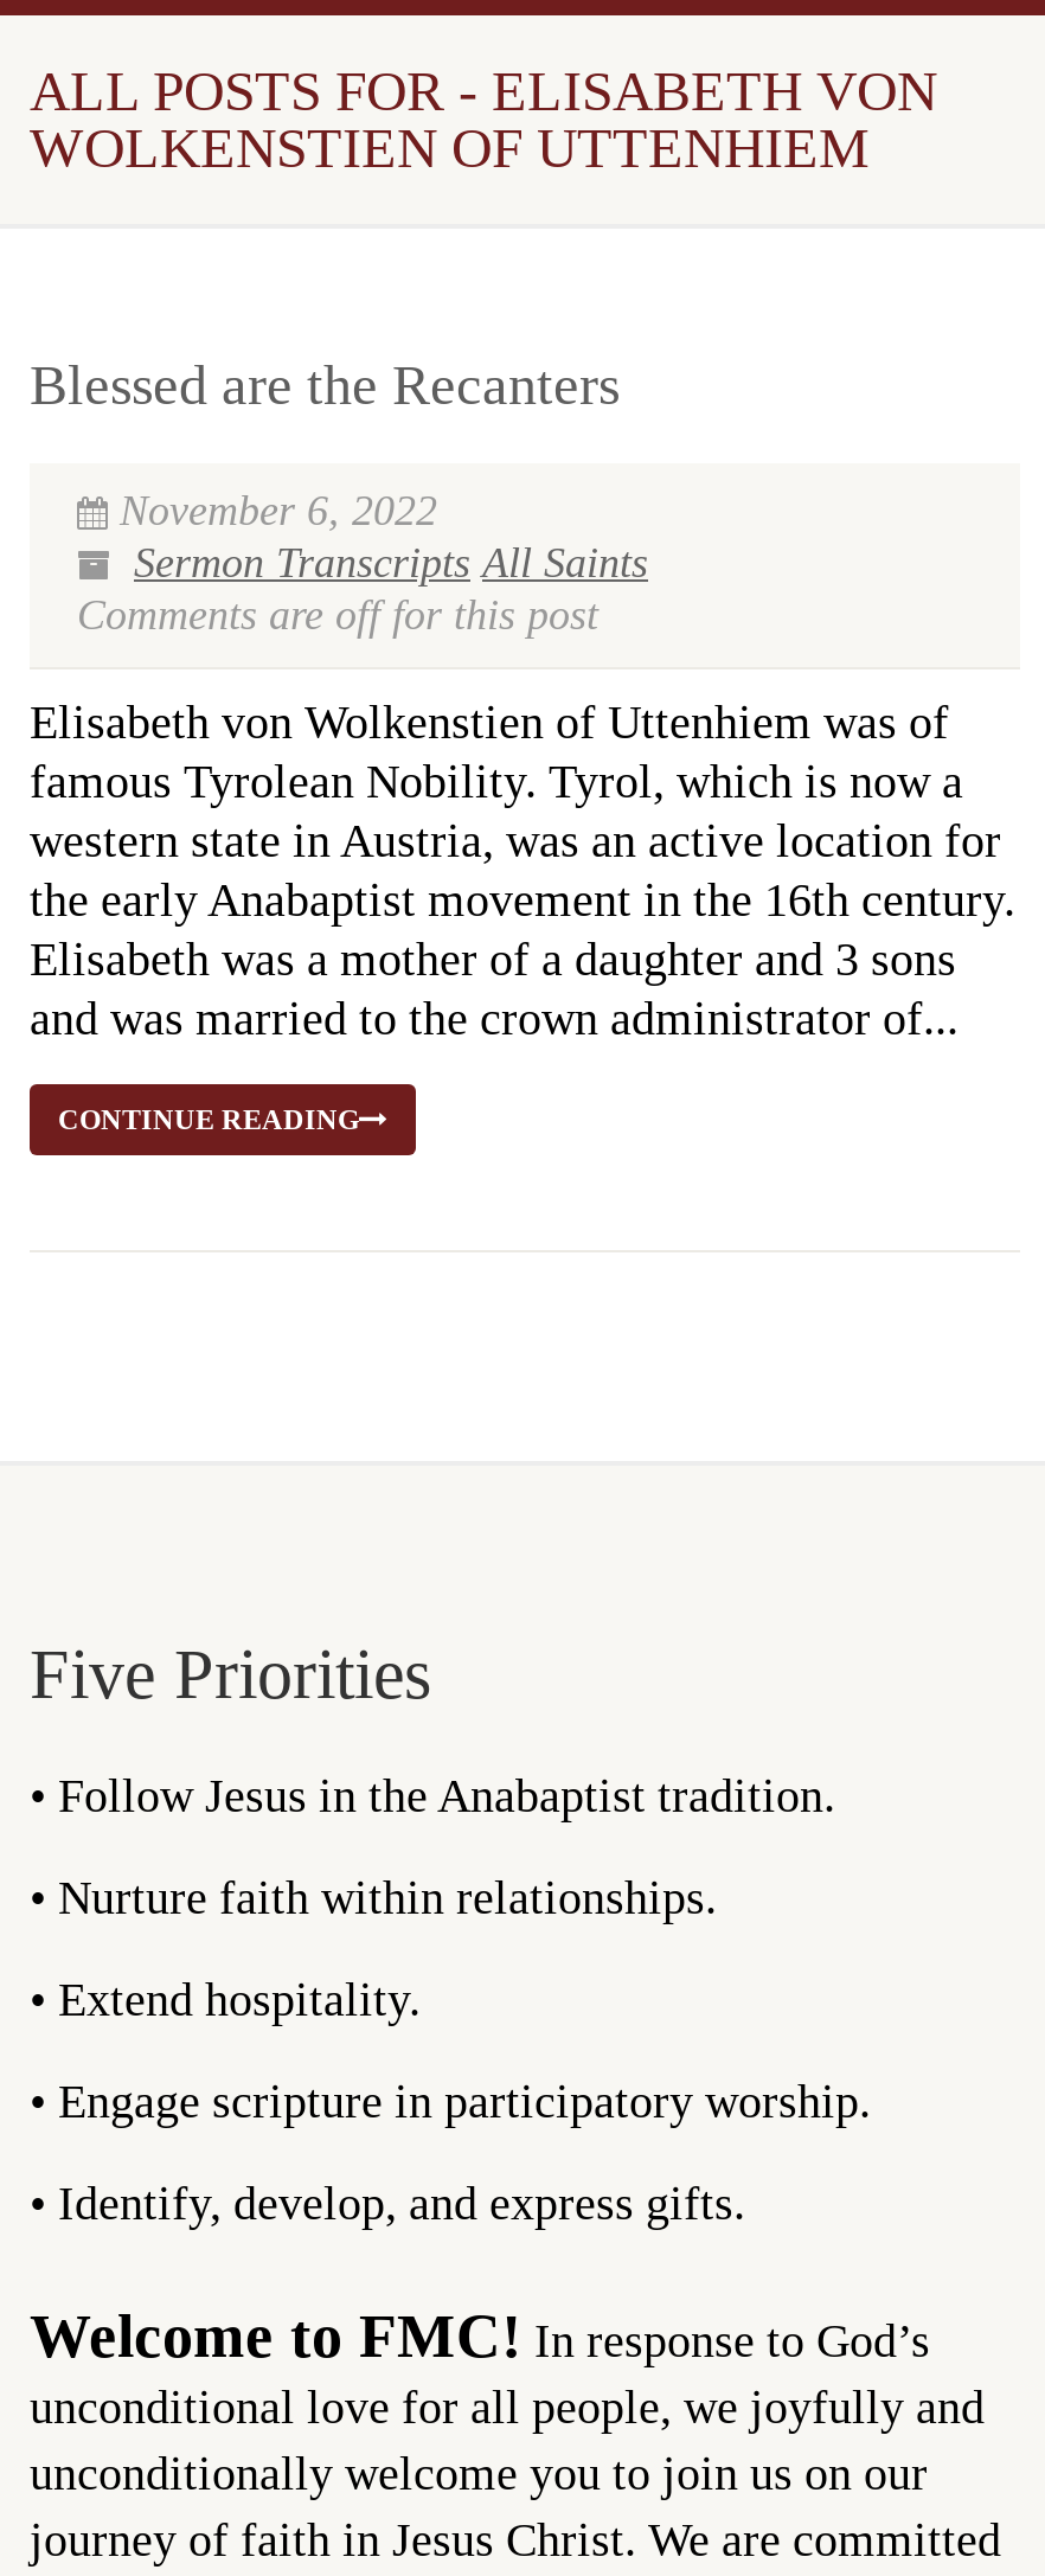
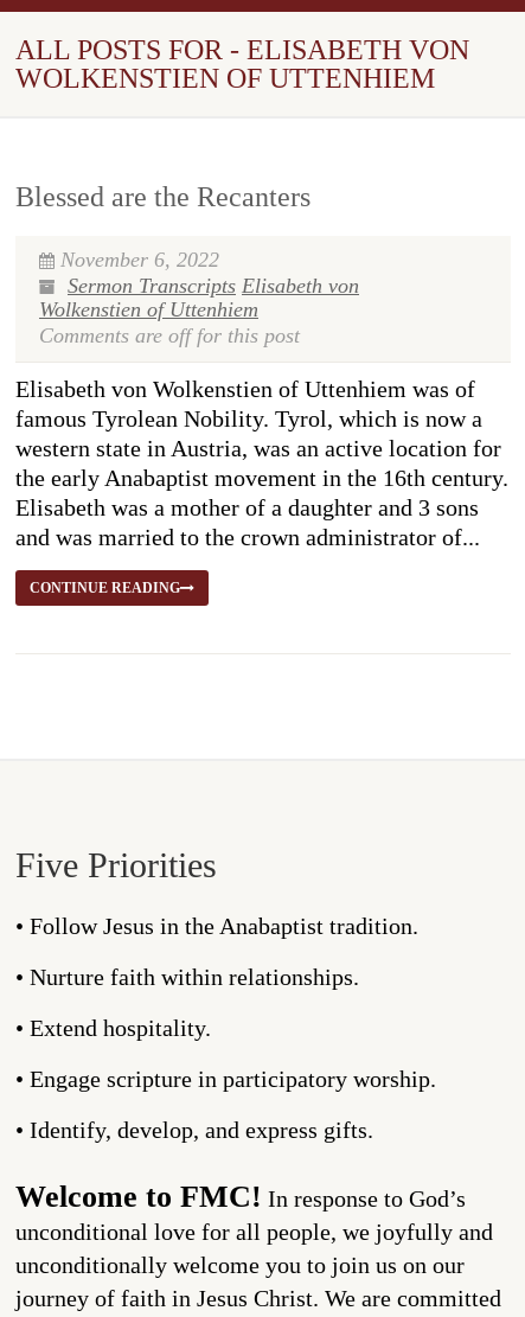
[134,539,648,587] Sermon Transcripts All Saints -> [39,274,359,321] Sermon Transcripts Elisabeth von | Wolkenstien of Uttenhiem

